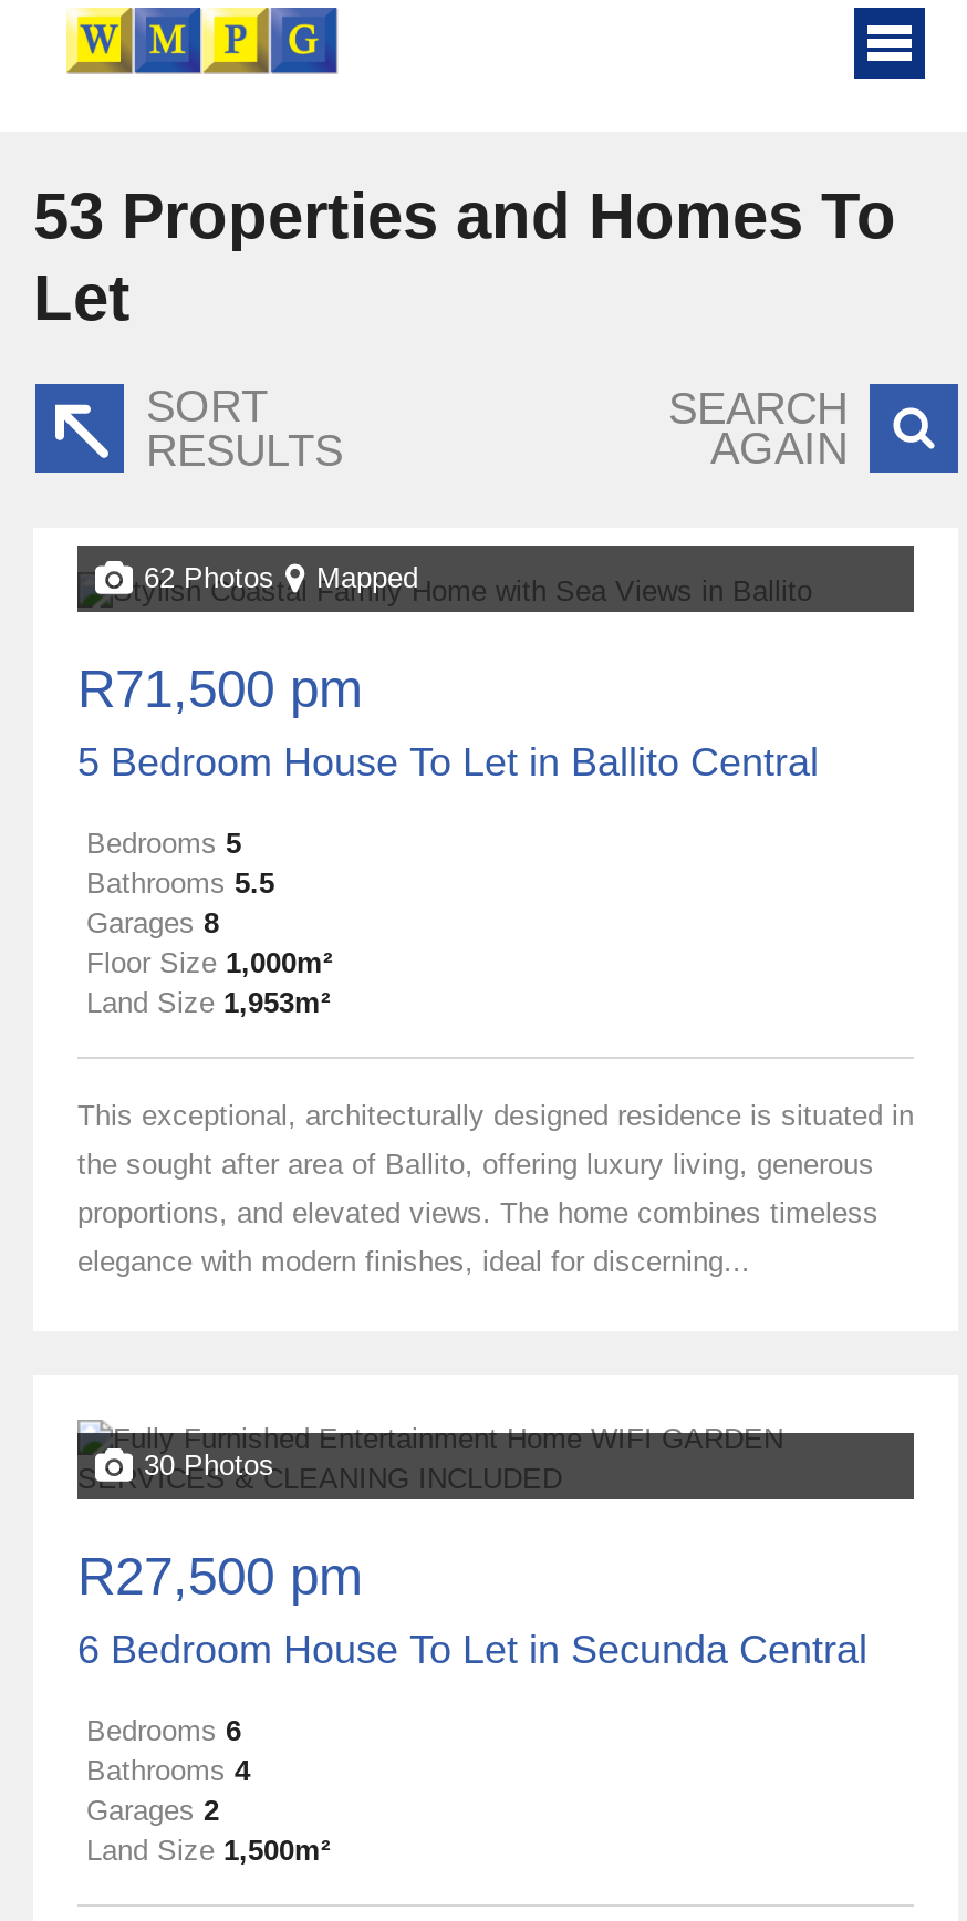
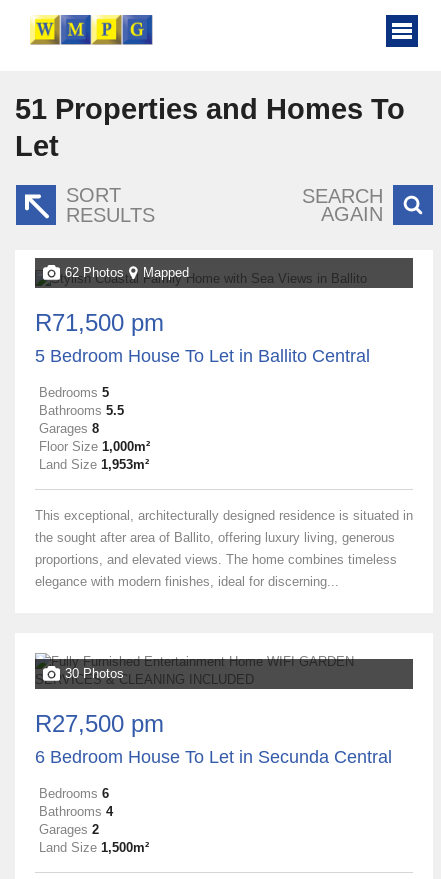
[33,180,896,251] 53 Properties and Homes To -> [15,93,405,125] 51 Properties and Homes To

